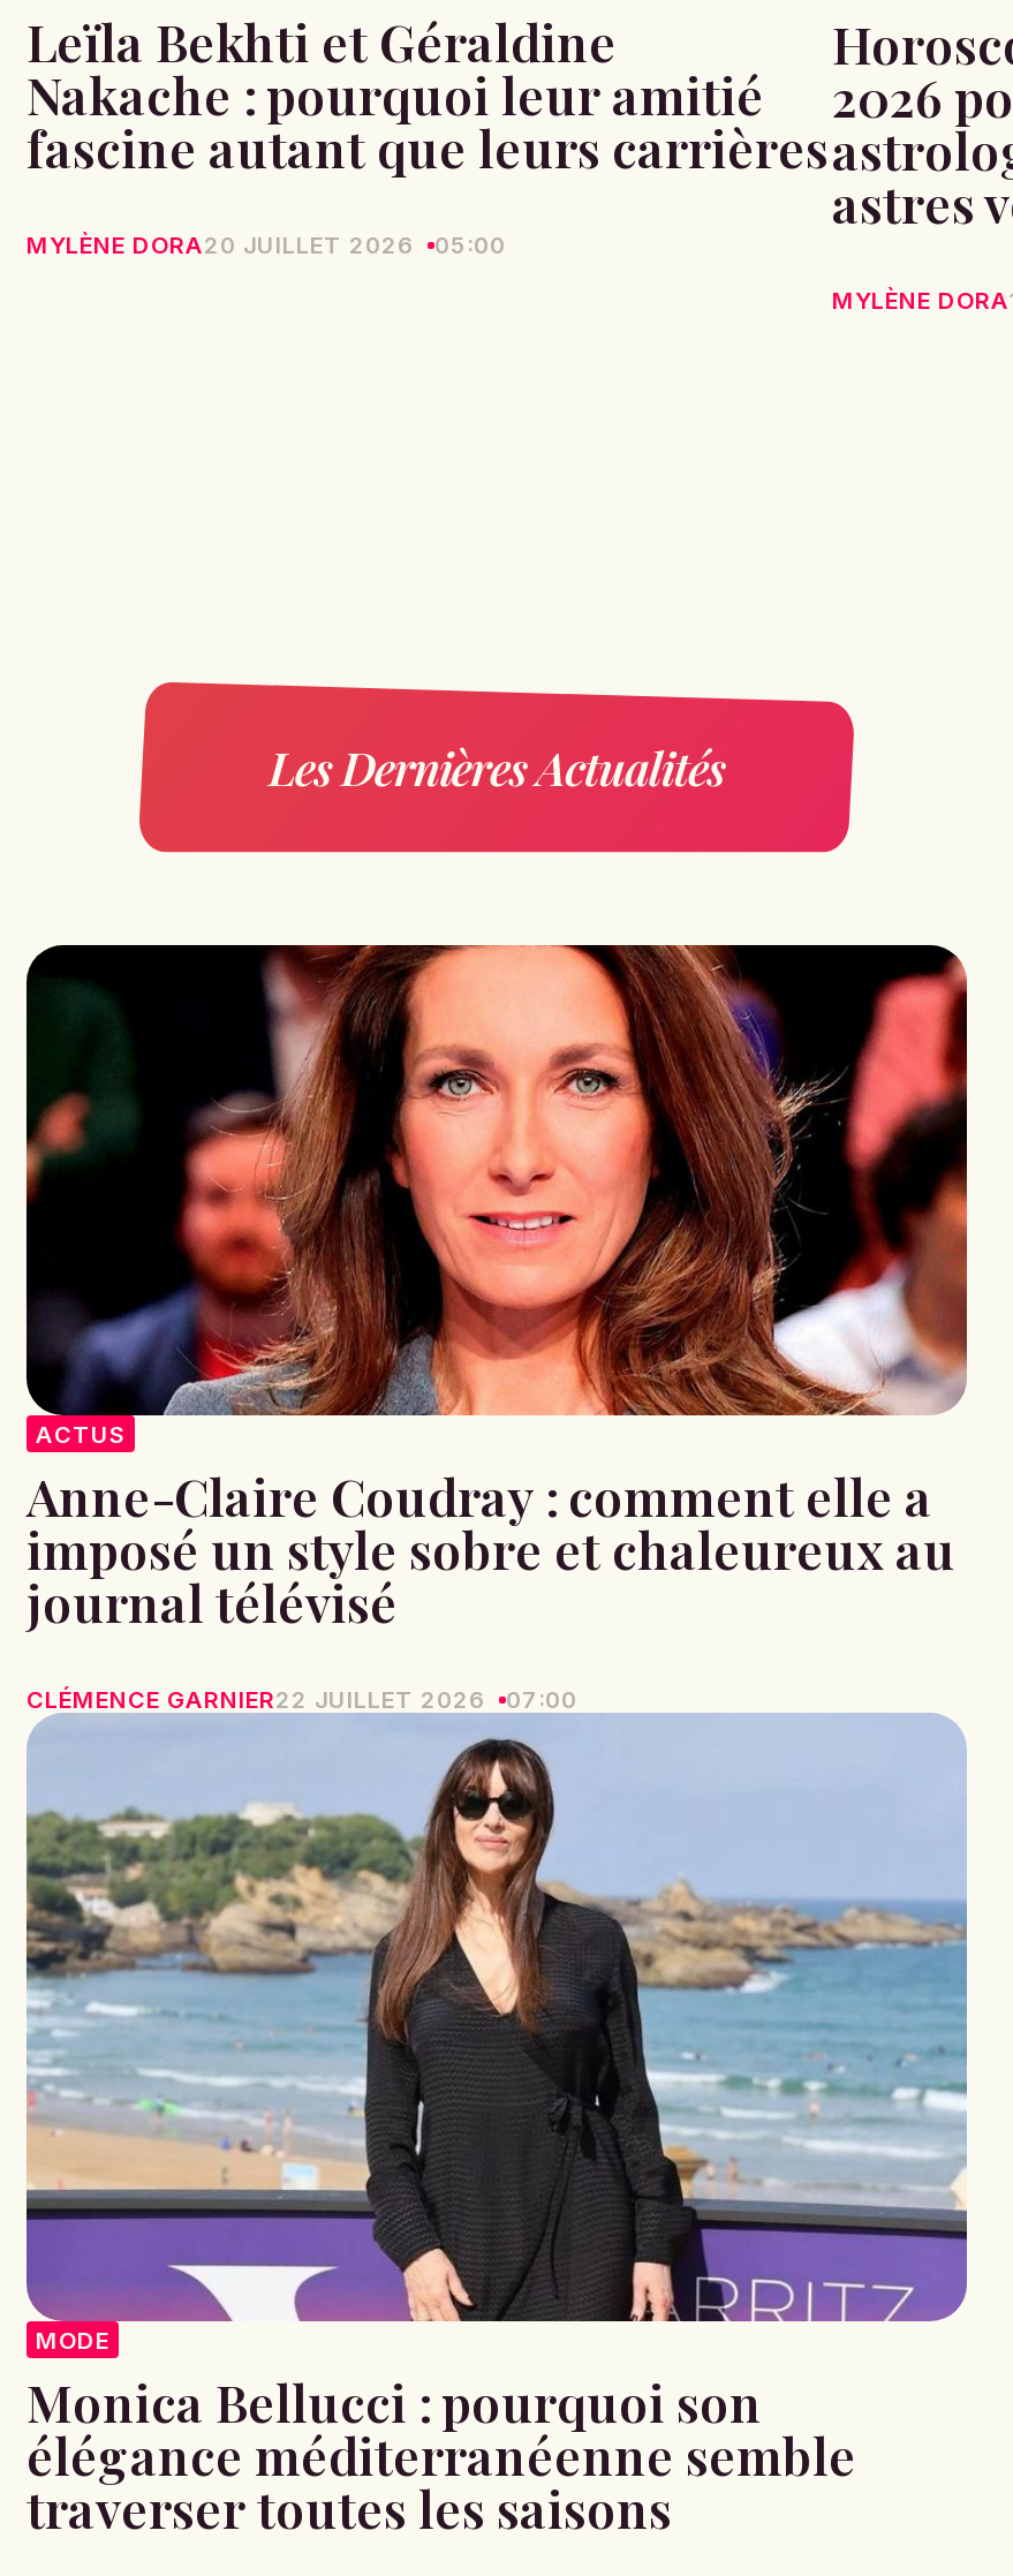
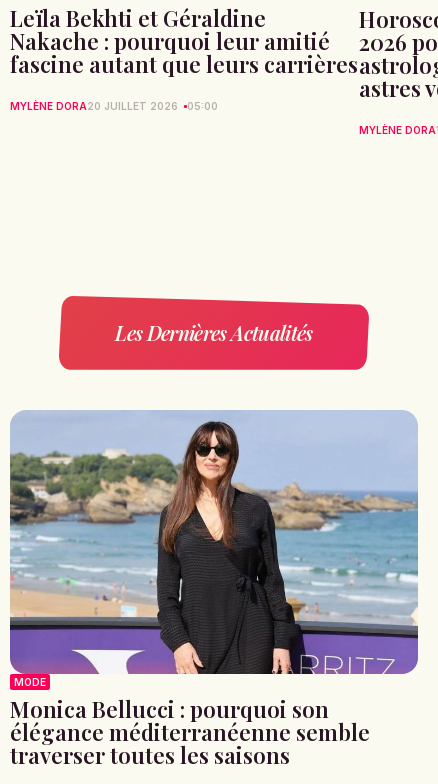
[24,943,969,1713] [image] | ACTUS | Anne-Claire Coudray : comment elle a | imposé un style sobre et chaleureux au | journal télévisé | CLÉMENCE GARNIER22 JUILLET 2026 | 07:00 -> none

